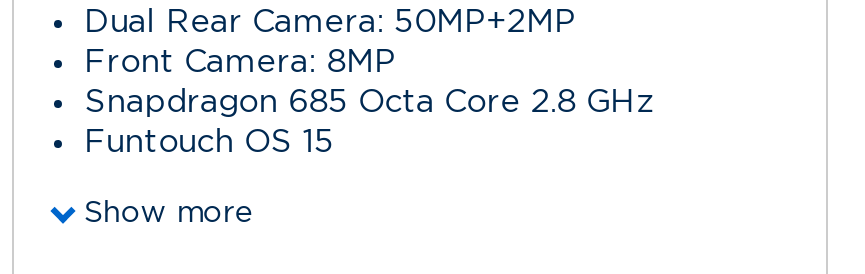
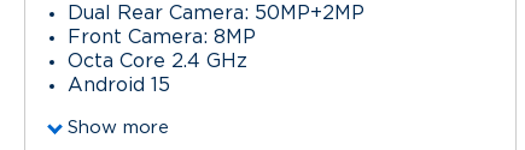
[84,87,654,159] Snapdragon 685 Octa Core 2.8 GHz | Funtouch OS 15 -> [68,52,248,95] Octa Core 2.4 GHz | Android 15

